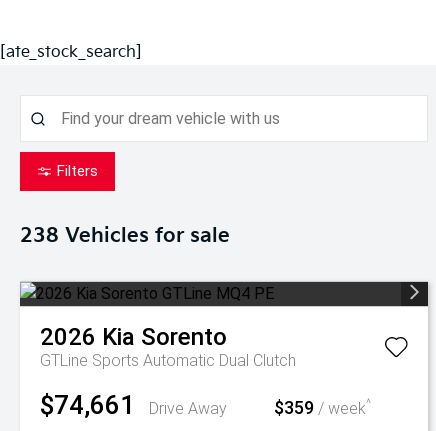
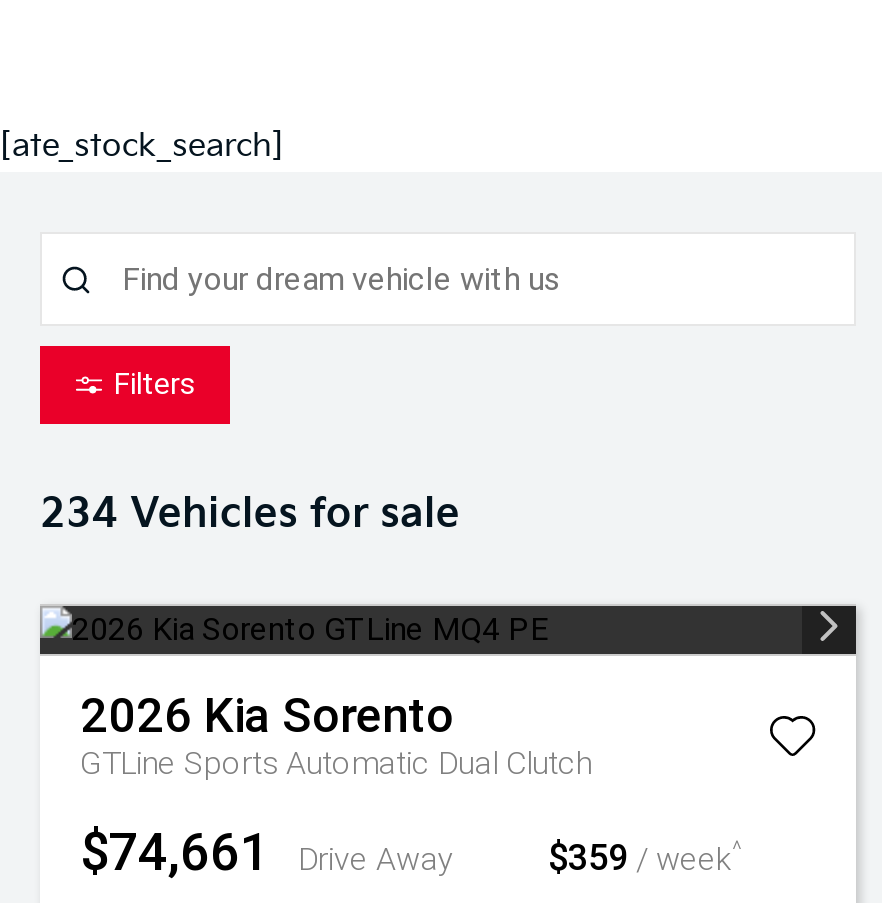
[20,224,230,248] 238 Vehicles for sale -> [40,490,460,538] 234 Vehicles for sale

